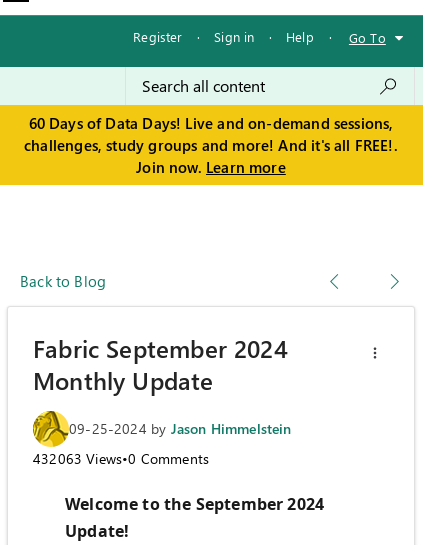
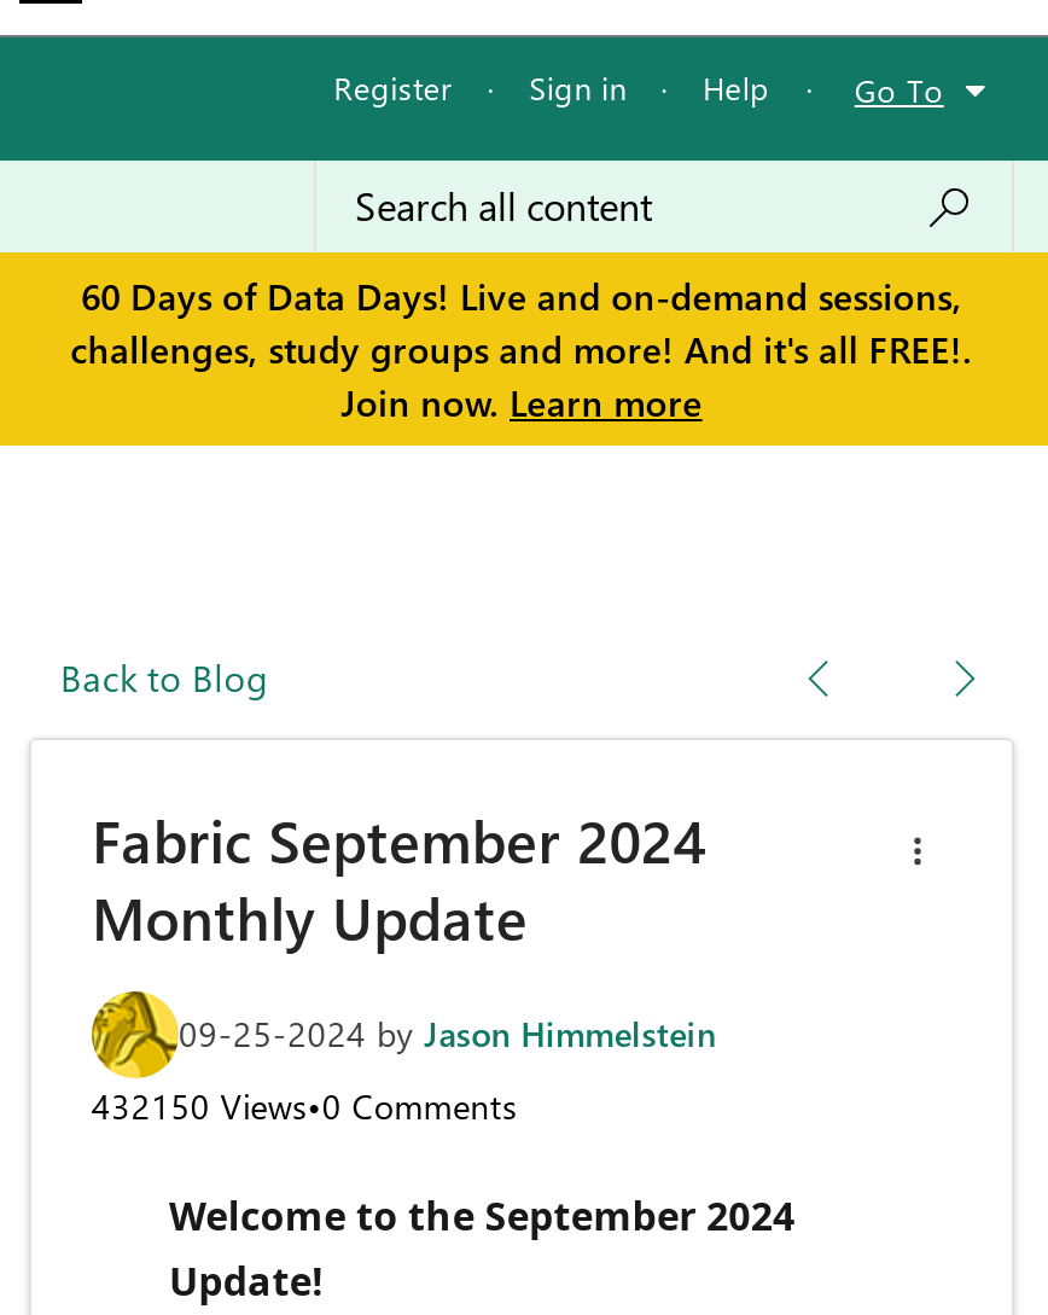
[33,449,209,468] 432063 Views•0 Comments -> [92,1084,517,1130] 432150 Views•0 Comments

